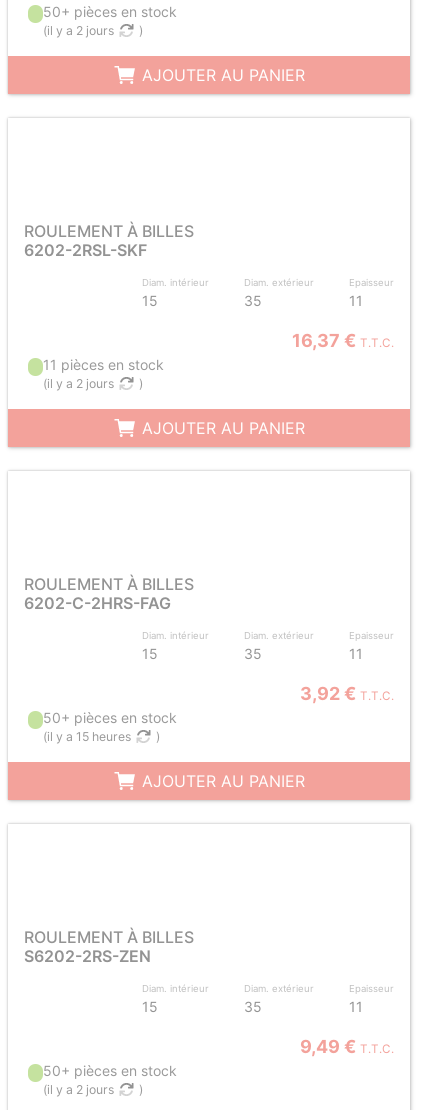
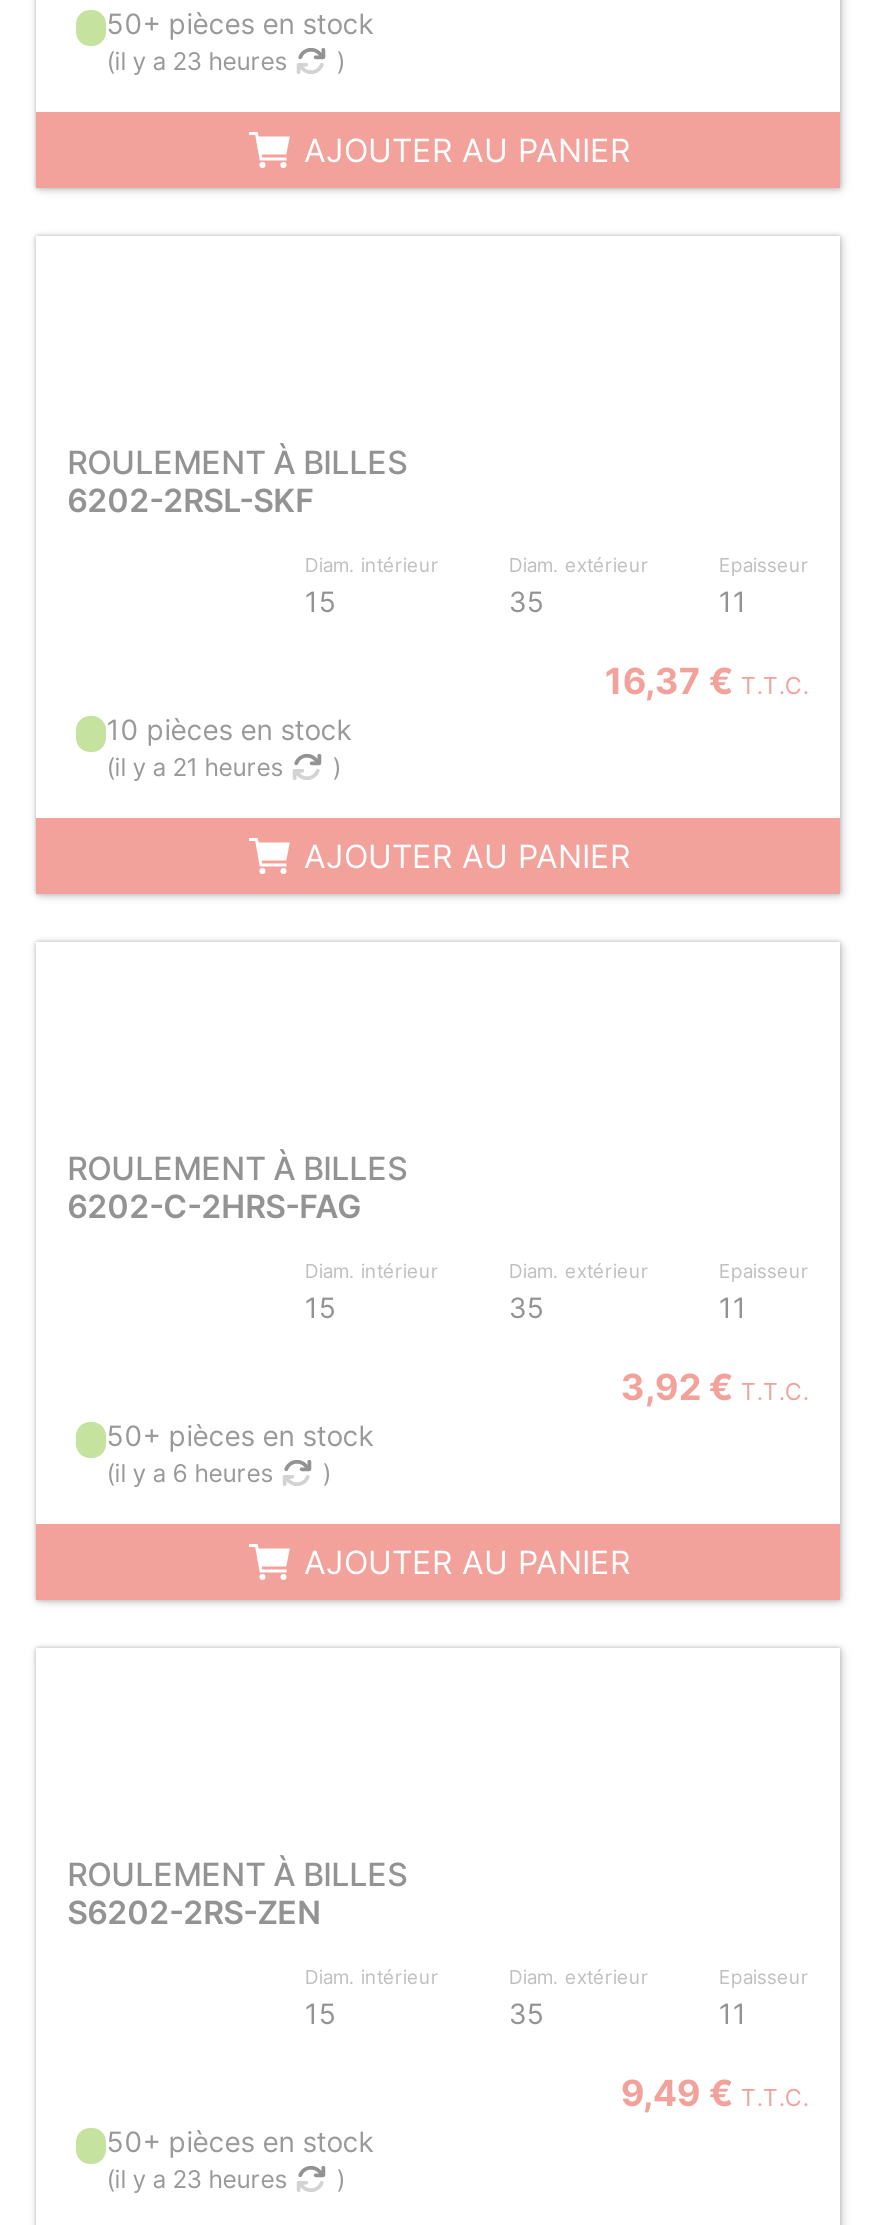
[43,23,114,38] (il y a 2 jours -> [106,46,286,76] (il y a 23 heures
[43,356,164,373] 11 pièces en stock -> [106,712,352,746] 10 pièces en stock
[43,376,114,391] (il y a 2 jours -> [106,752,282,782] (il y a 21 heures
[43,729,131,744] (il y a 15 heures -> [106,1458,272,1488] (il y a 6 heures
[43,1082,114,1097] (il y a 2 jours -> [106,2164,286,2194] (il y a 23 heures

